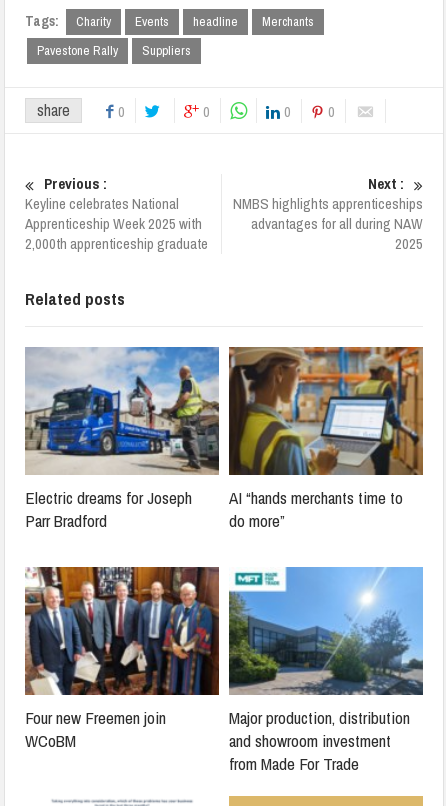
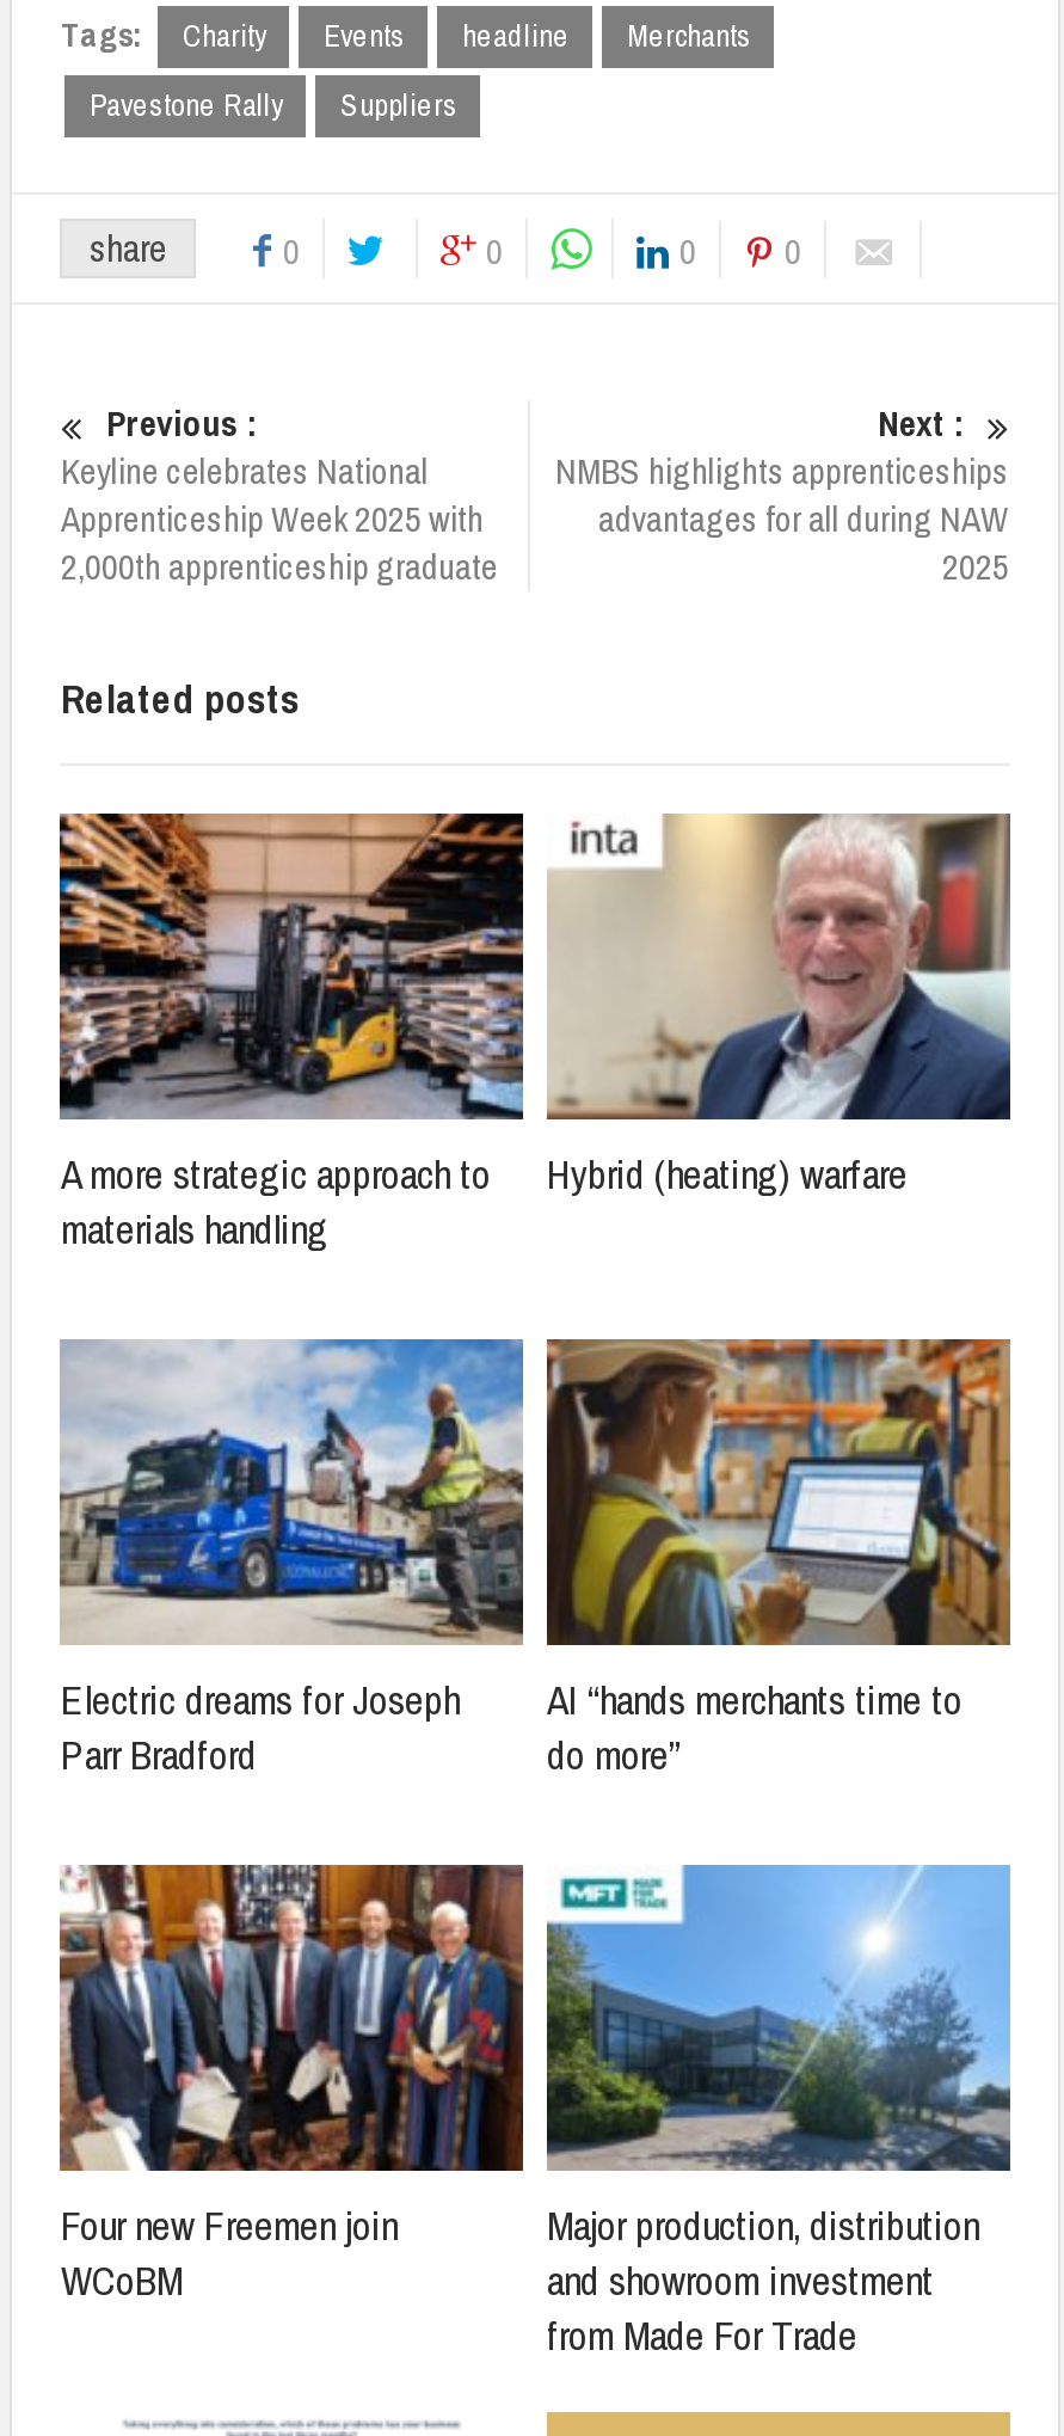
none -> [57,811,525,1255] [image] | A more strategic approach to | materials handling
none -> [547,814,1013,1200] [image] | Hybrid (heating) warfare

